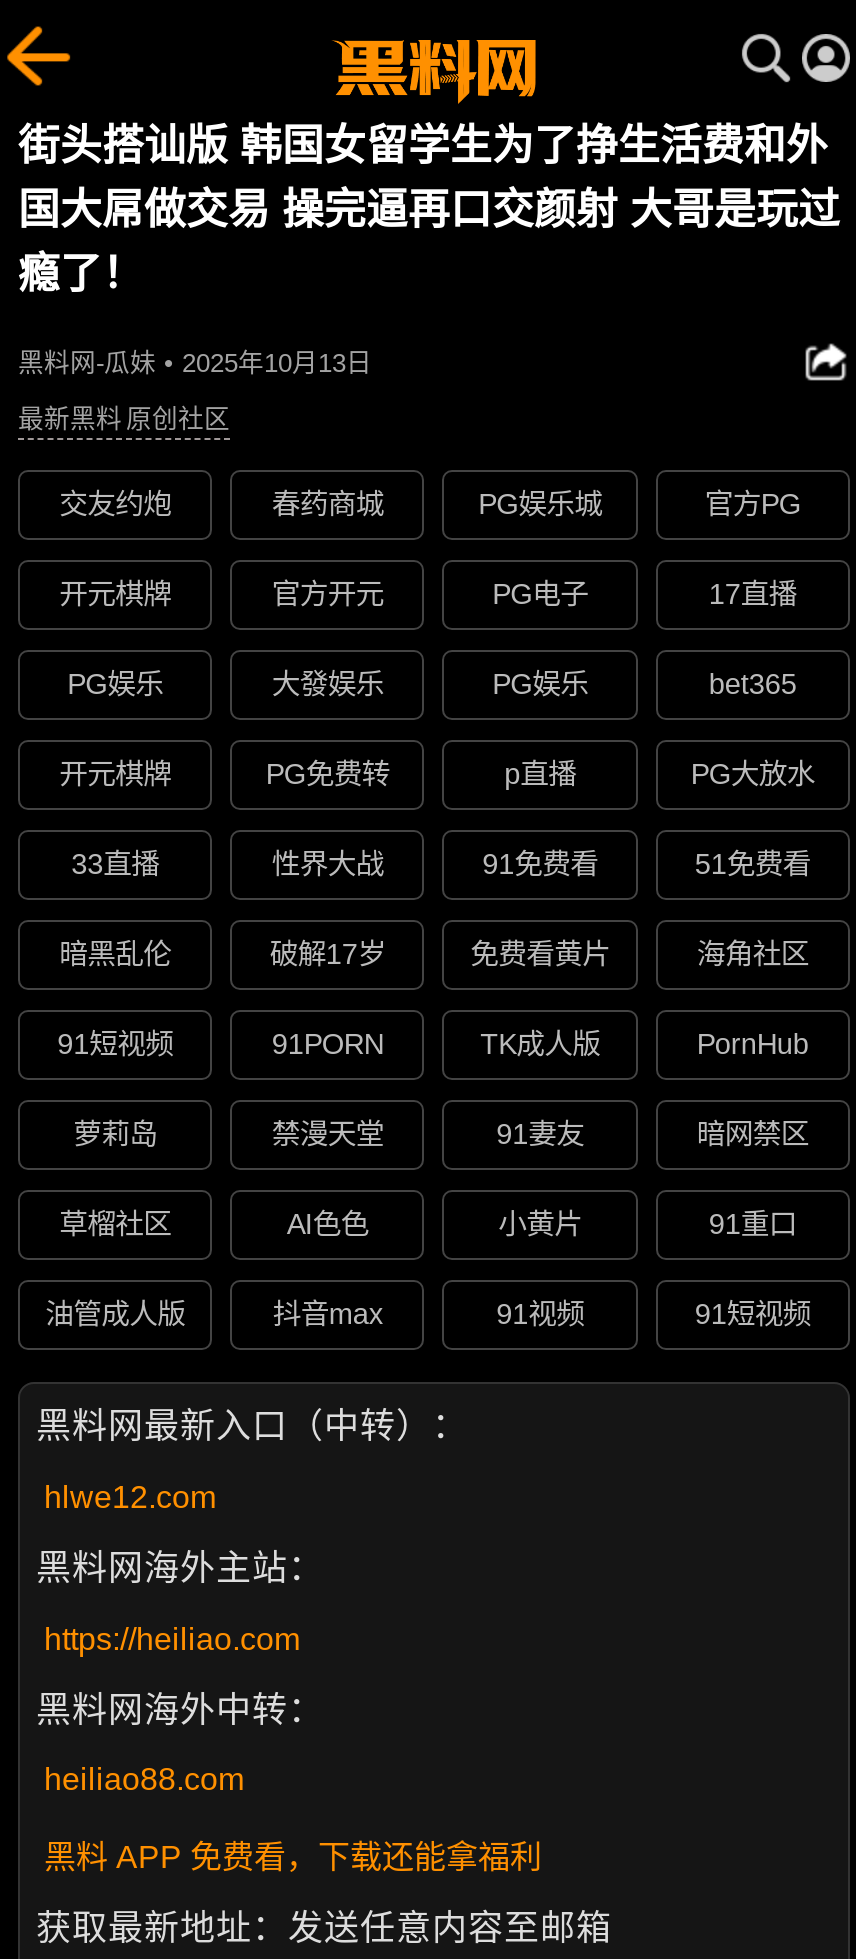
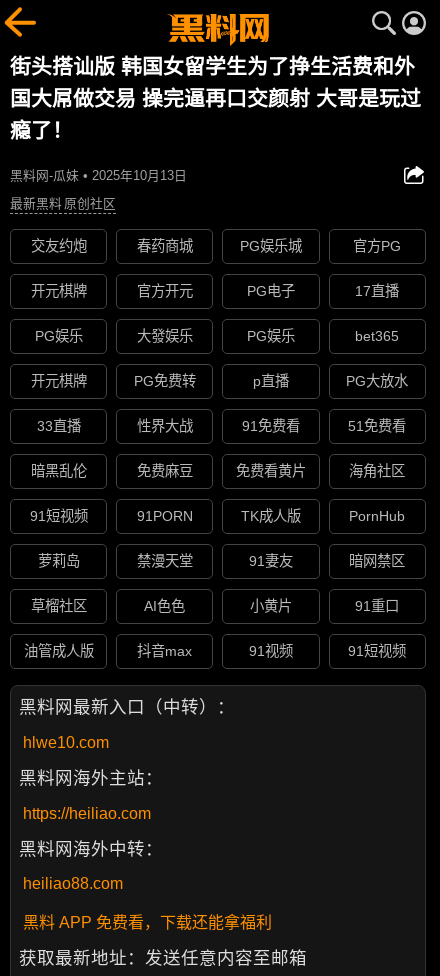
[270,939,386,971] 破解17岁 -> [137,463,193,479] 免费麻豆
[44,1480,216,1514] hlwe12.com -> [23,734,109,751] hlwe10.com

